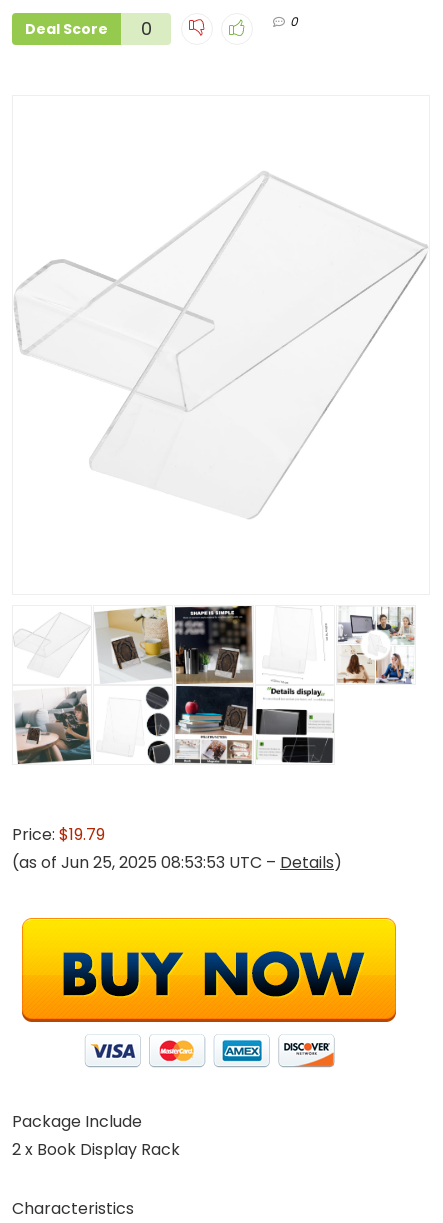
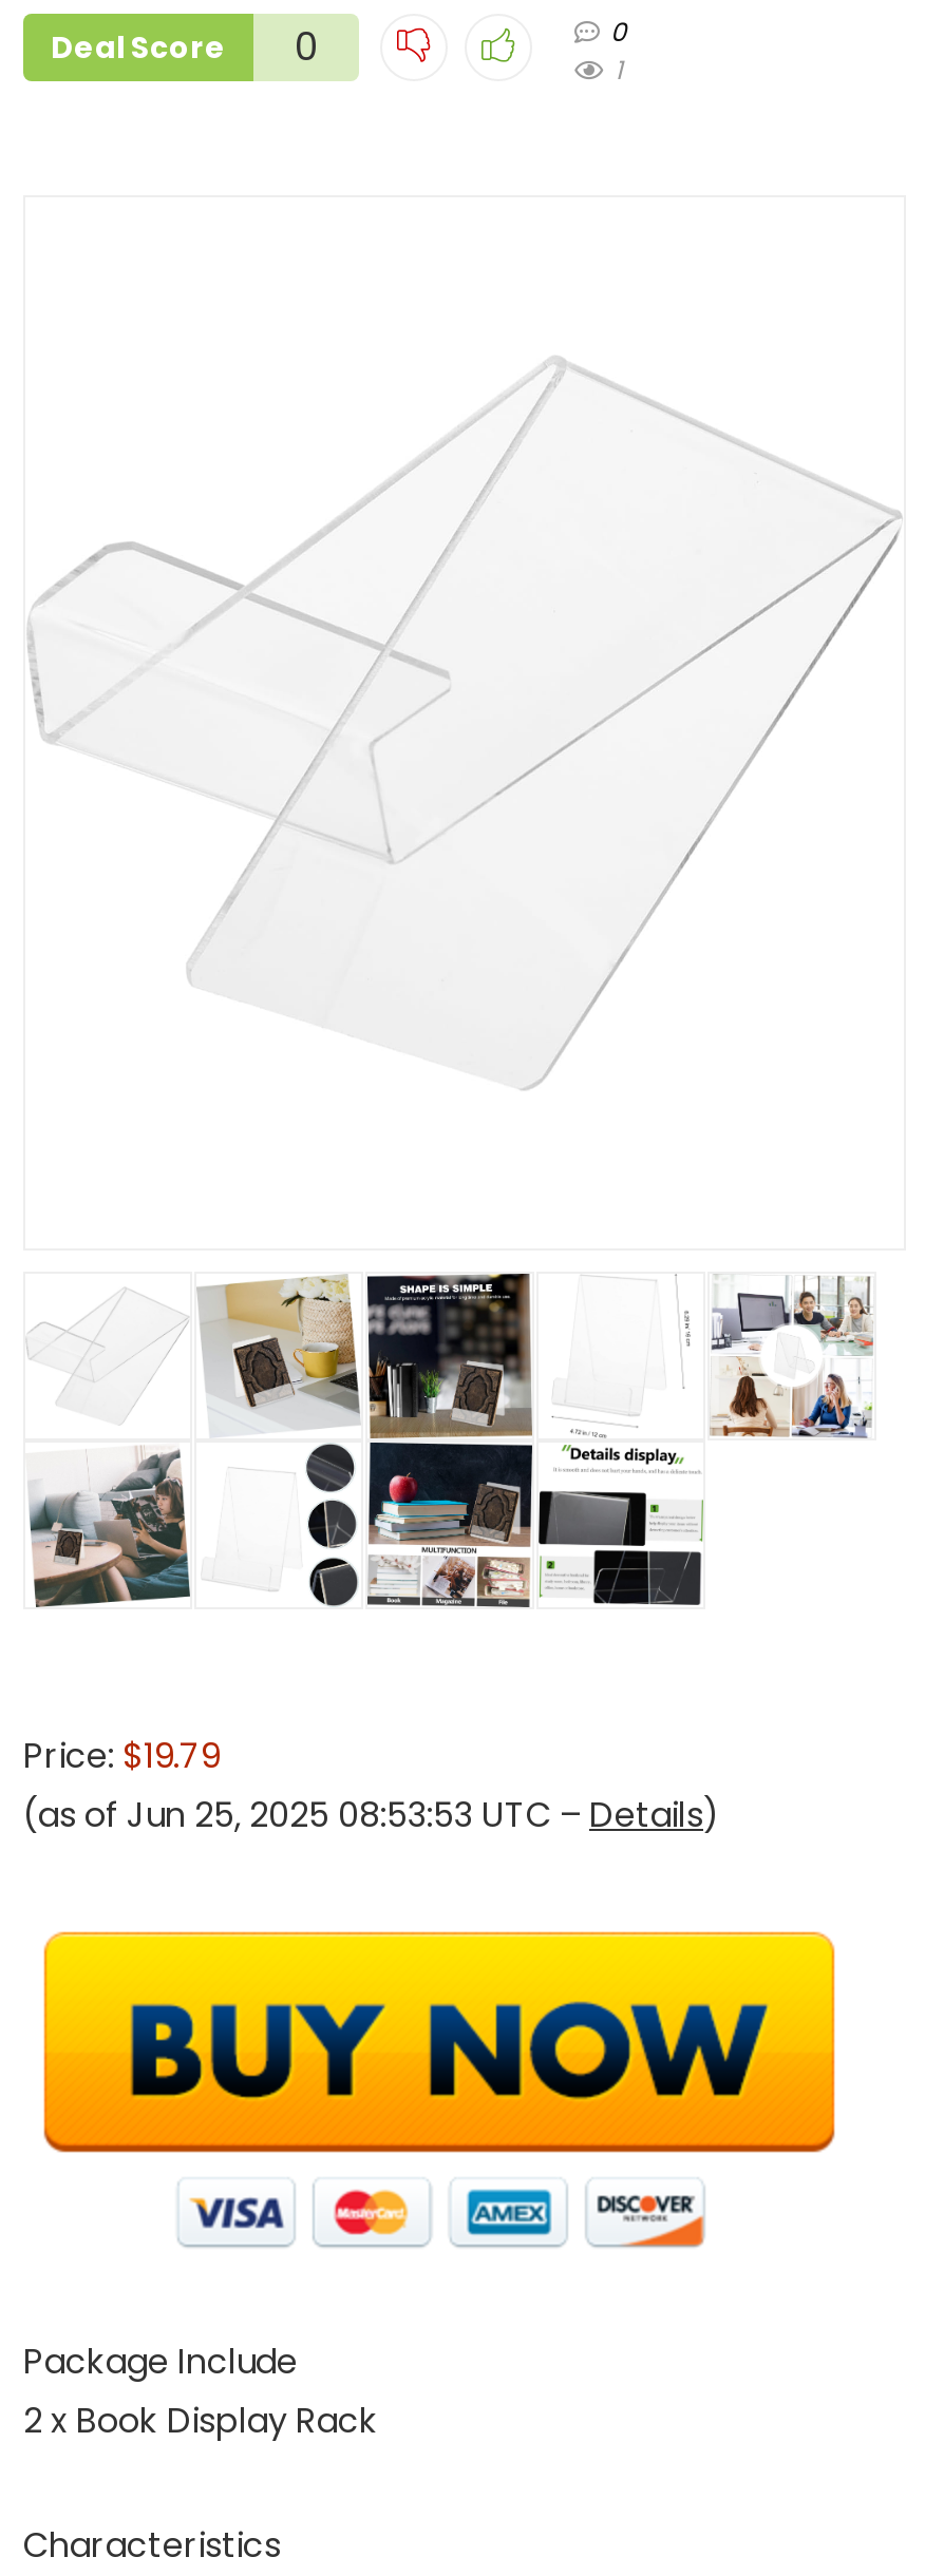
none -> [615,51,623,87] 1

